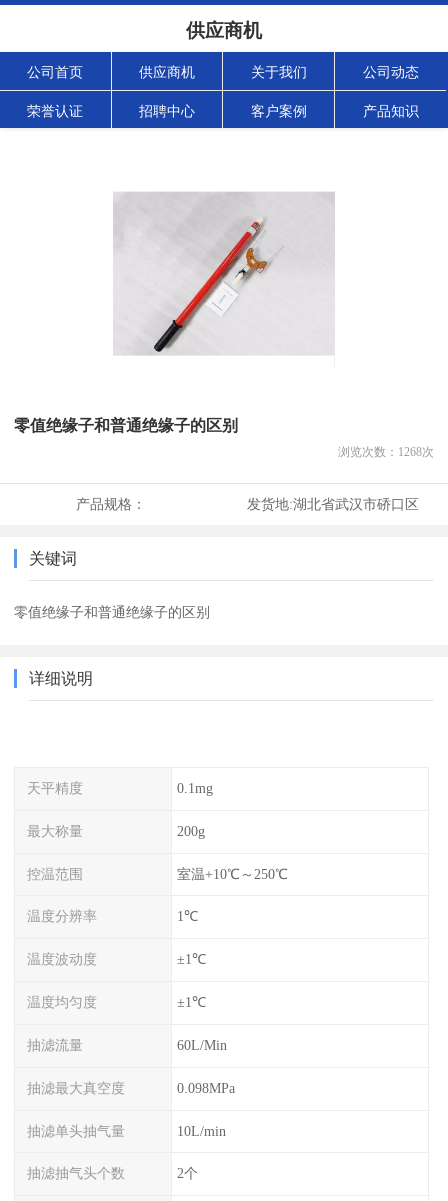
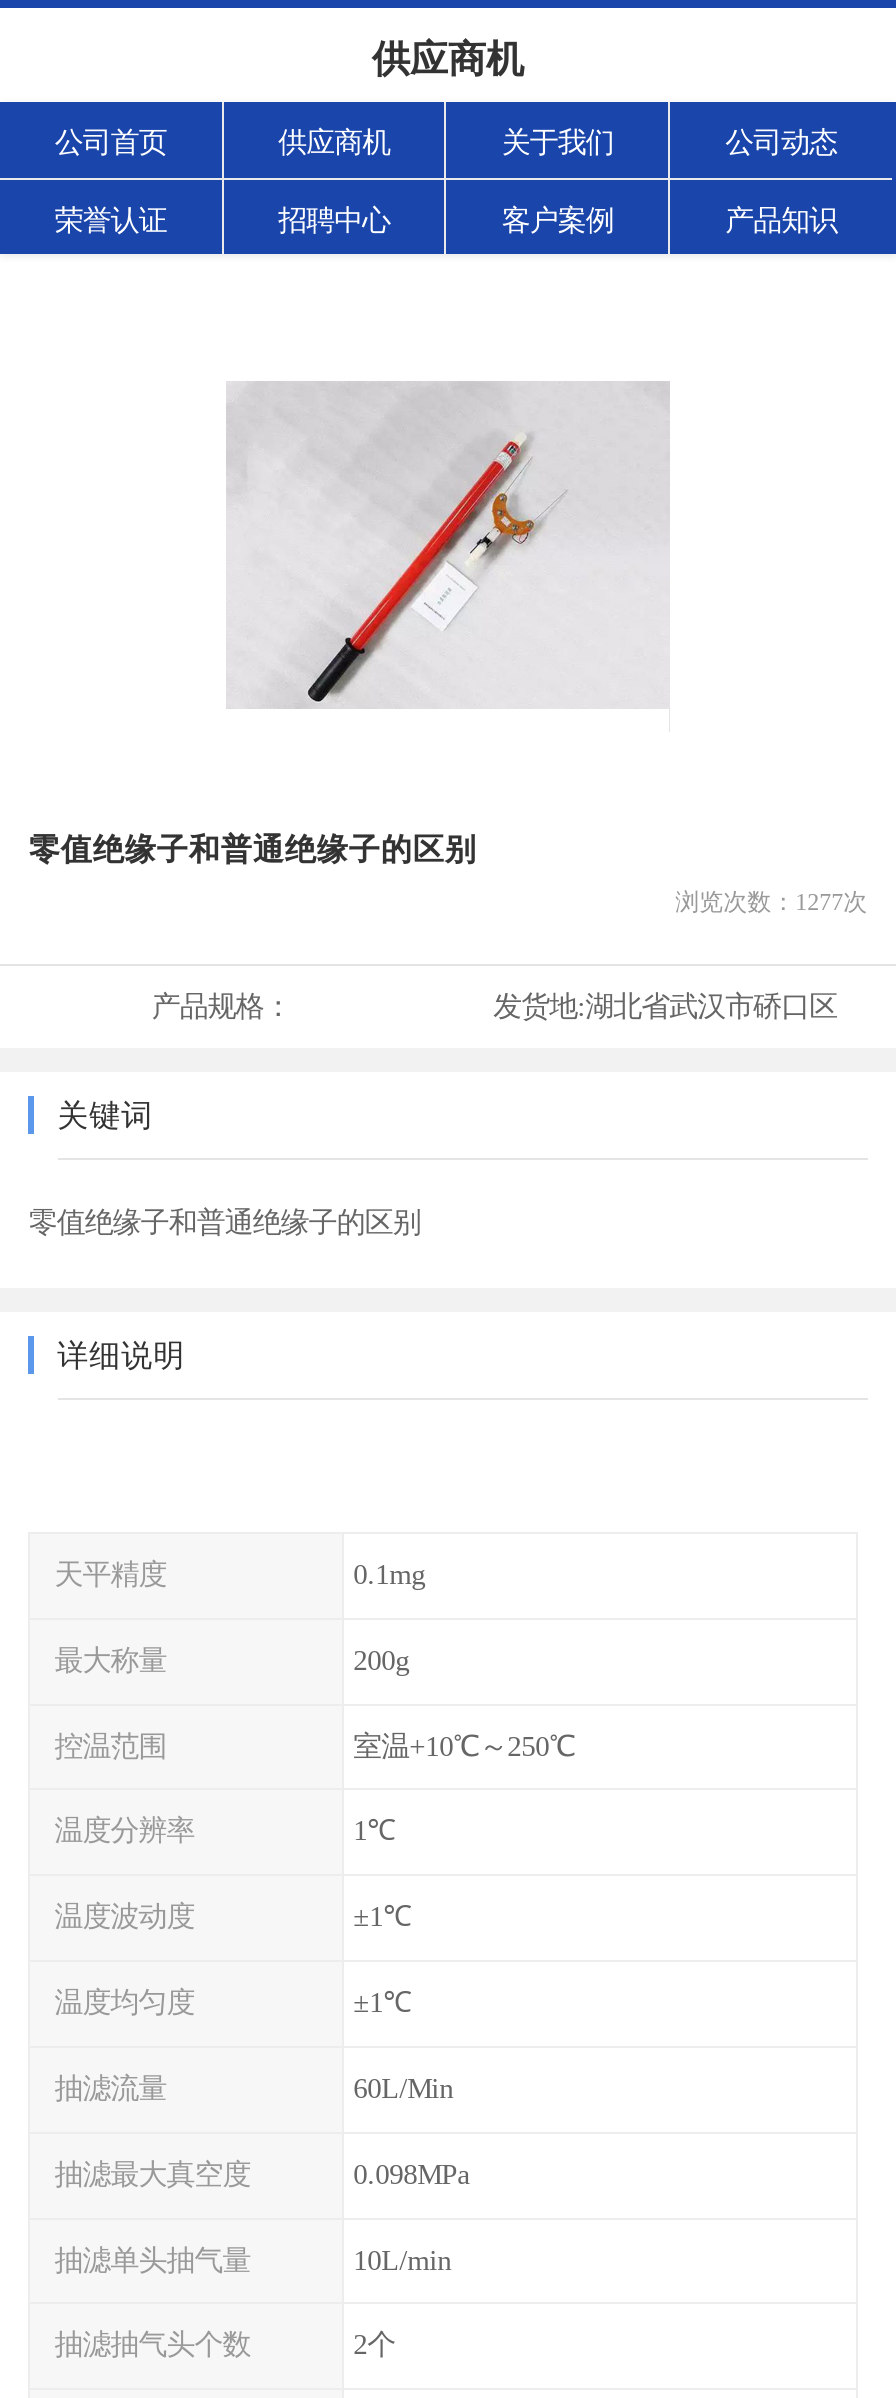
[338,445,434,459] 浏览次数：1268次 -> [675,888,867,916] 浏览次数：1277次

